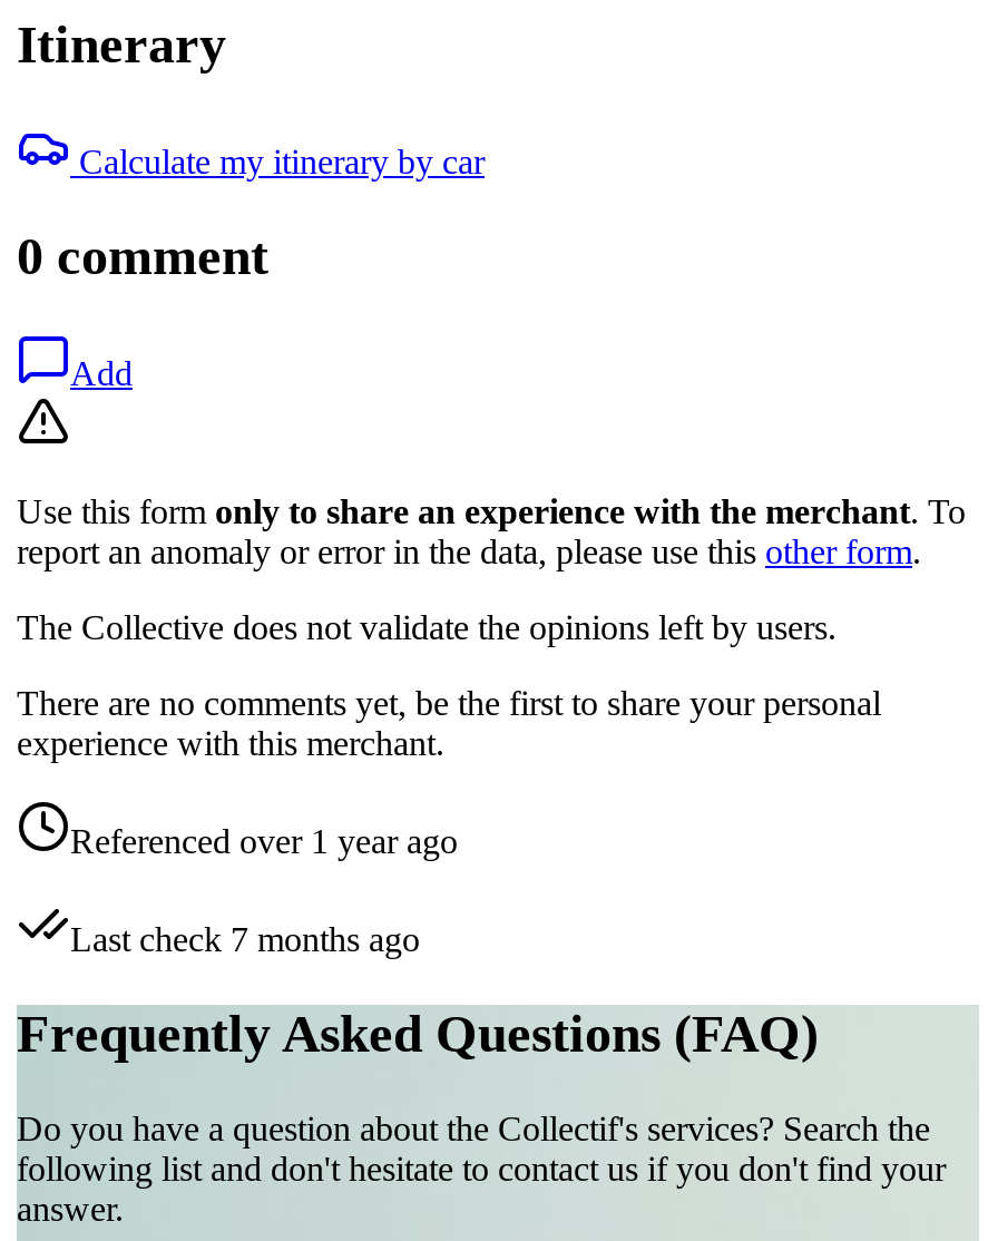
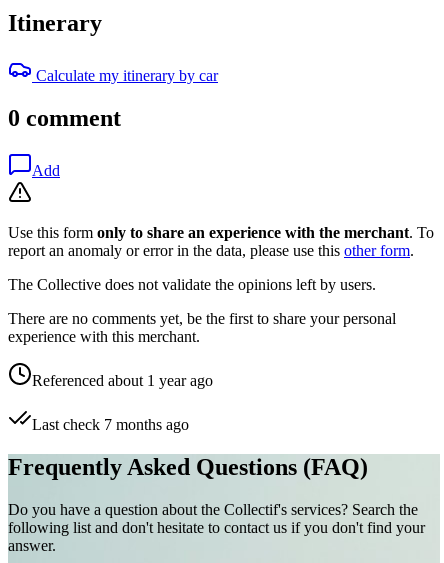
[70,822,458,860] Referenced over 1 year ago -> [32,372,213,389] Referenced about 1 year ago

